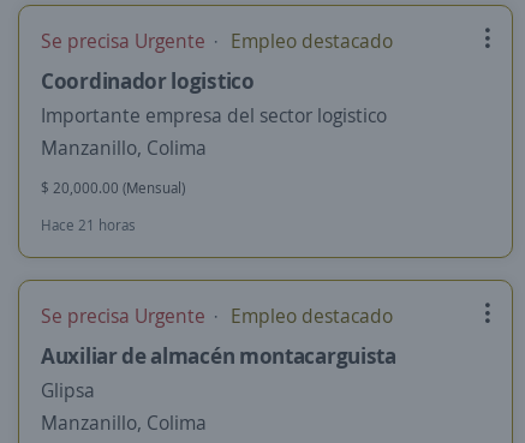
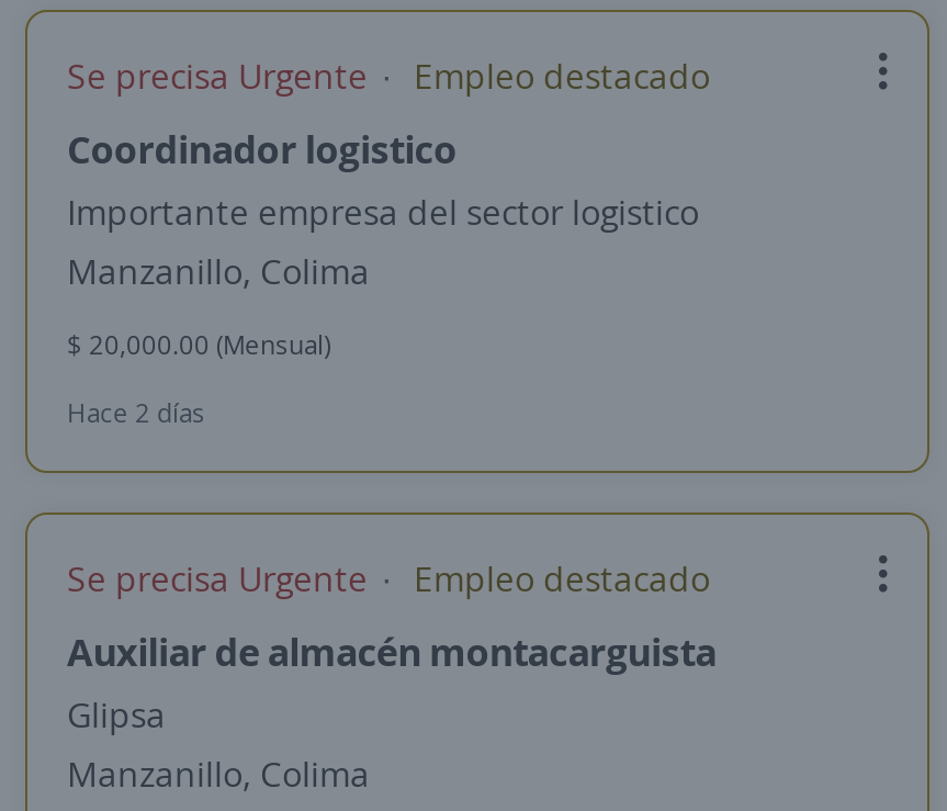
[41,215,136,235] Hace 21 horas -> [67,394,205,431] Hace 2 días

